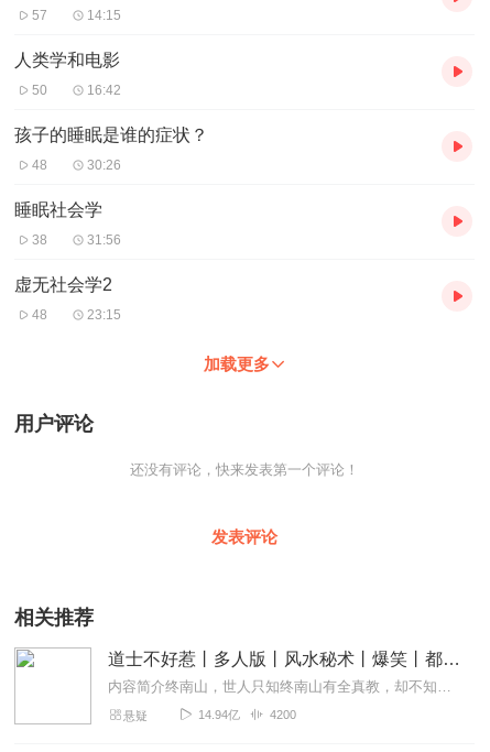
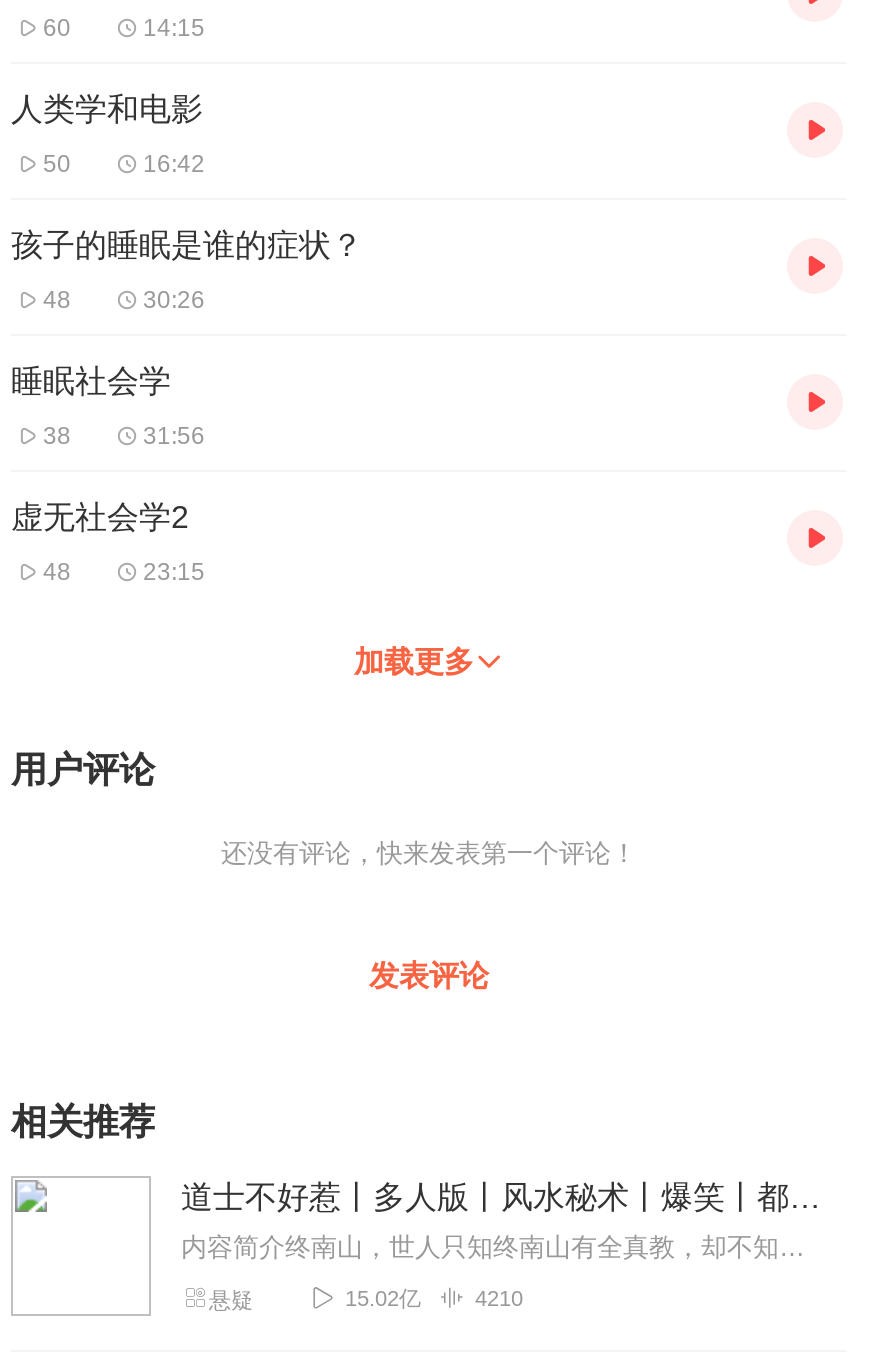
[32,7,47,23] 57 -> [43,14,71,42] 60
[198,708,240,721] 14.94亿 -> [345,1286,421,1310] 15.02亿
[270,708,296,721] 4200 -> [475,1286,523,1310] 4210

